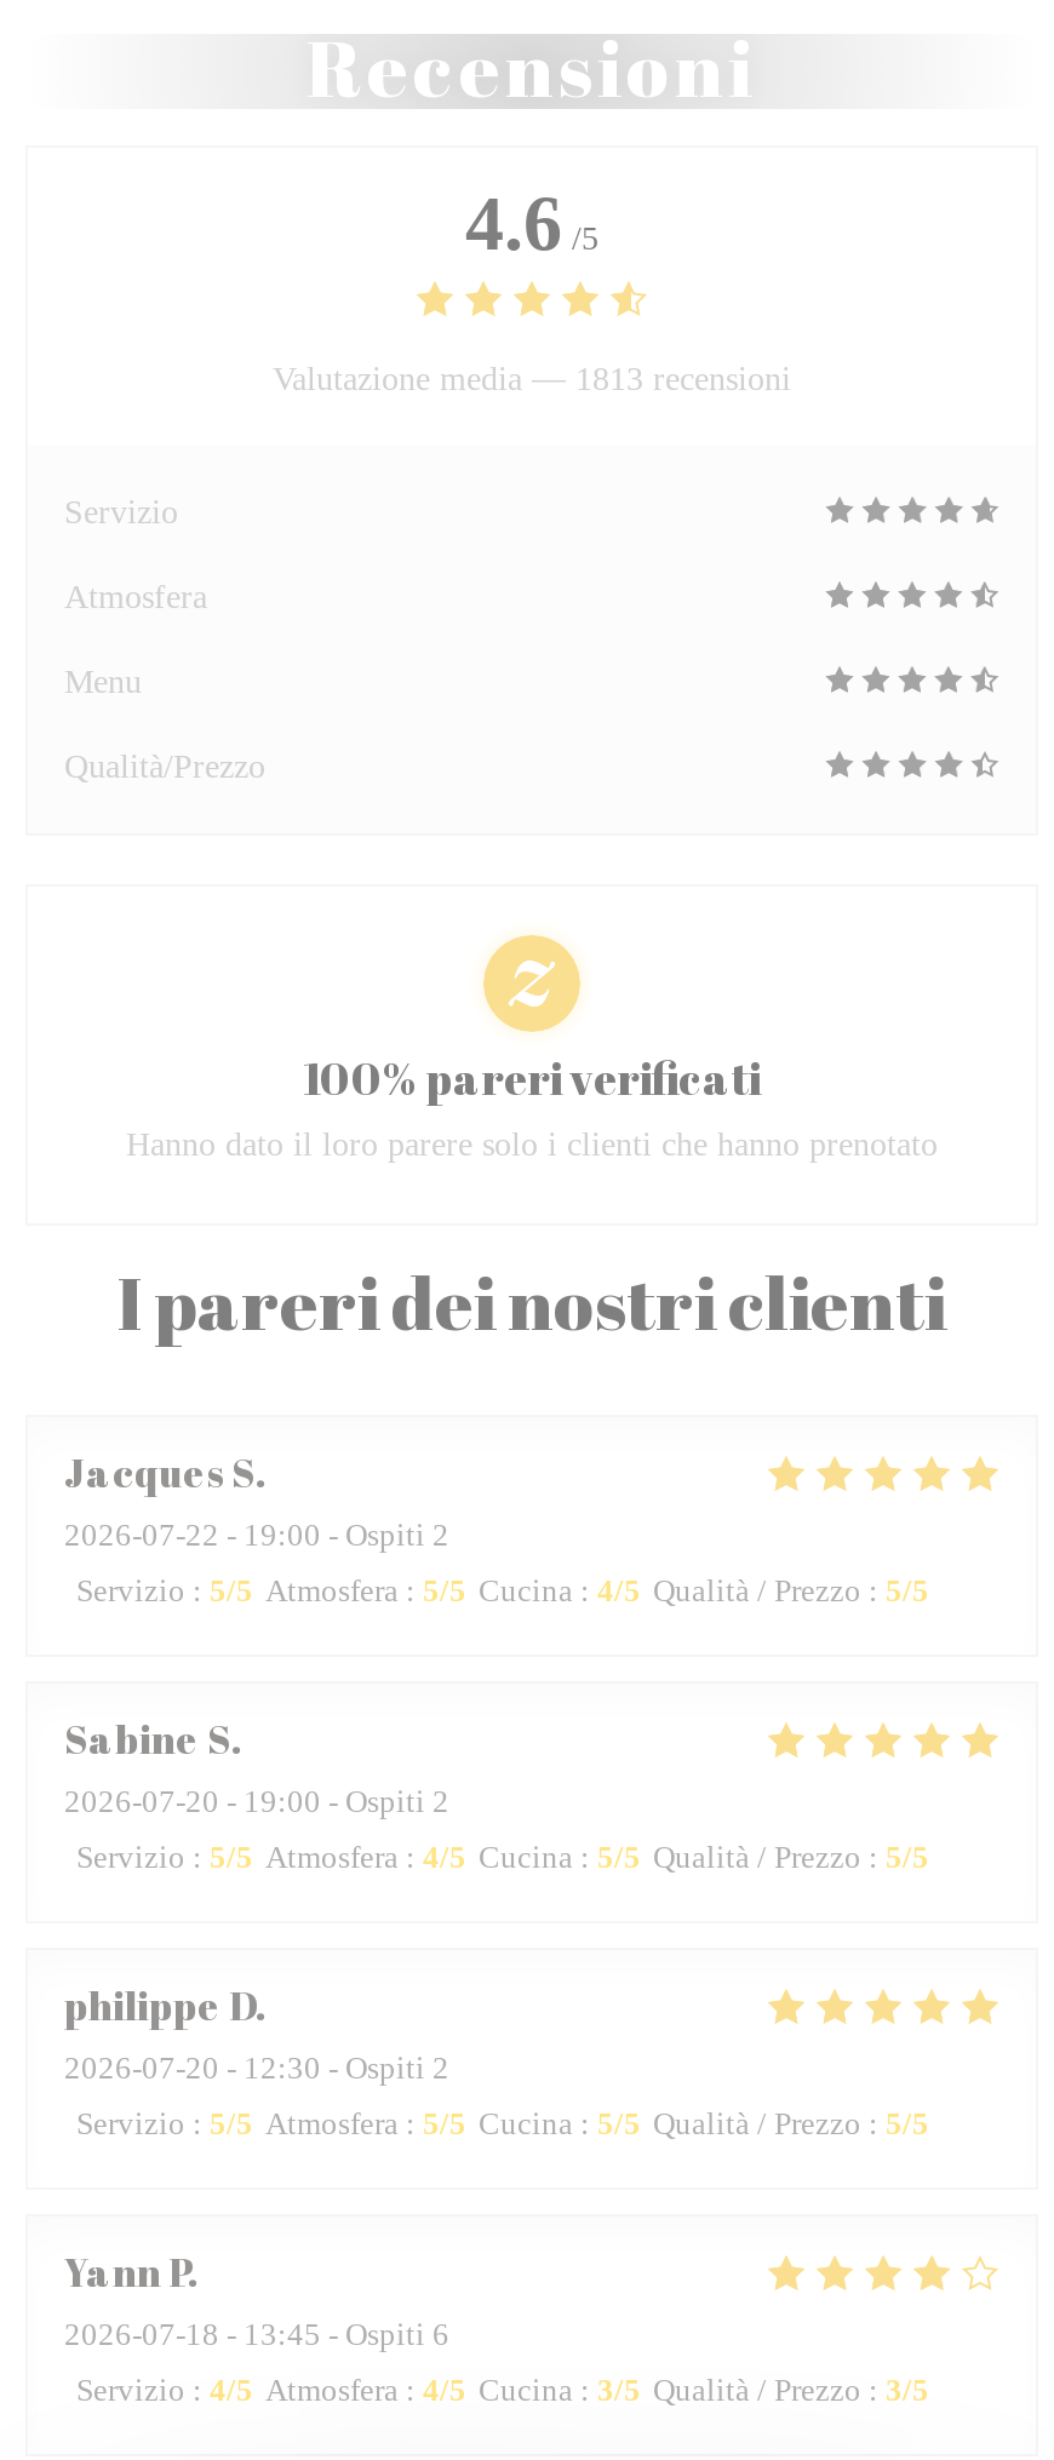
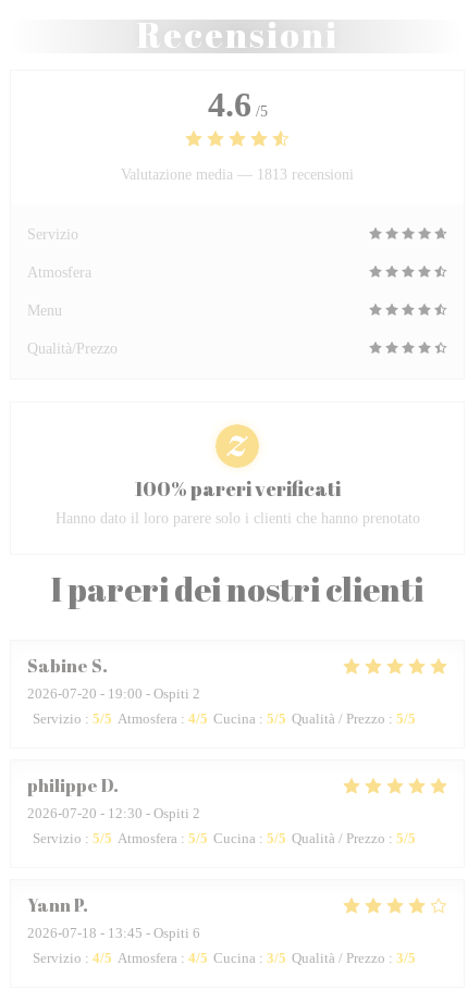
[64,1446,929,1609] Jacques S | 2026-07-22 - 19:00 - Ospiti 2 | Servizio: 5/5 Atmosfera: 5/5 Cucina: 4/5 Qualità / Prezzo: 5/5 -> none

